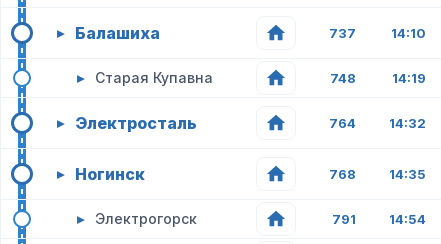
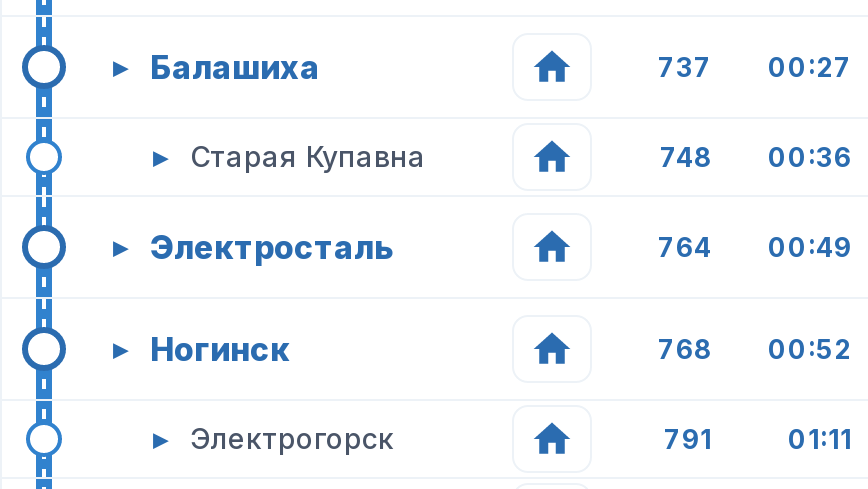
[391,25,426,41] 14:10 -> [768,51,852,83] 00:27
[392,70,426,86] 14:19 -> [768,141,852,173] 00:36
[389,115,426,131] 14:32 -> [768,231,852,263] 00:49
[389,166,426,182] 14:35 -> [768,333,852,365] 00:52
[389,211,426,227] 14:54 -> [788,423,852,455] 01:11

